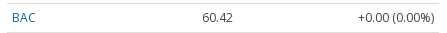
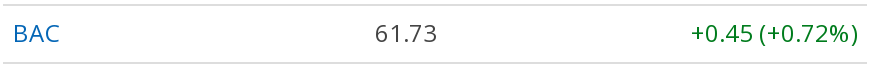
[202,9,233,26] 60.42 -> [375,16,437,50] 61.73
[358,9,434,26] +0.00 (0.00%) -> [691,16,857,50] +0.45 (+0.72%)

